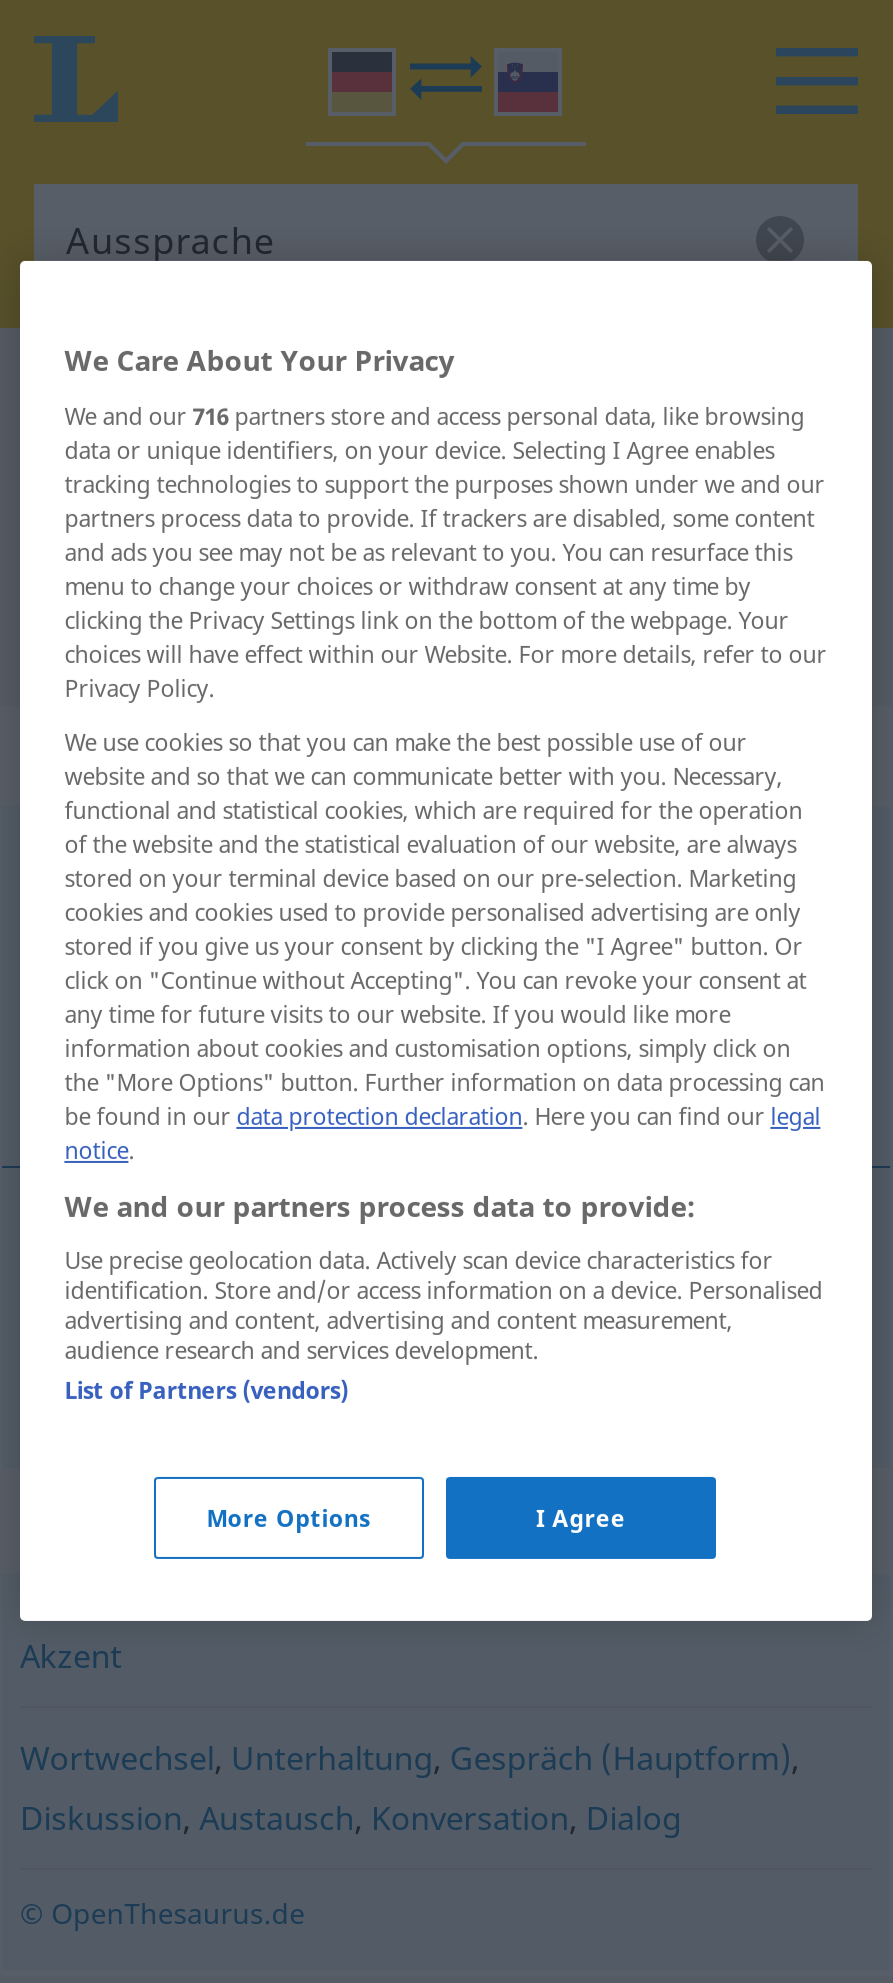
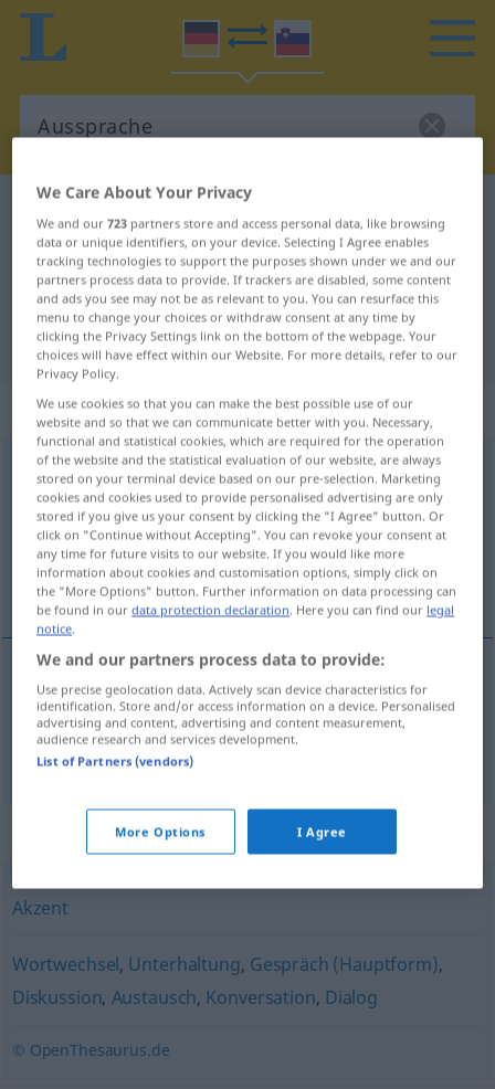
[64,400,804,430] We and our 716 partners store and access personal data, like browsing -> [37,214,445,231] We and our 723 partners store and access personal data, like browsing

